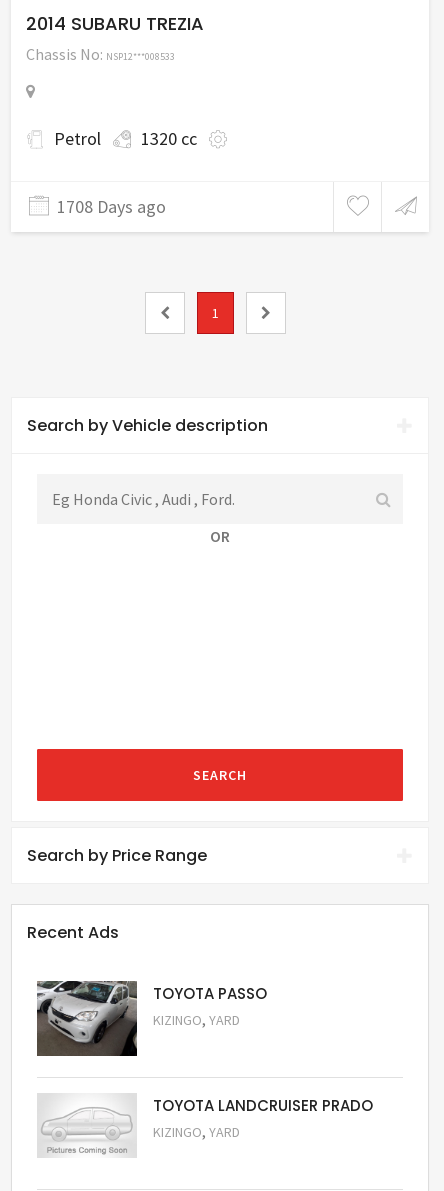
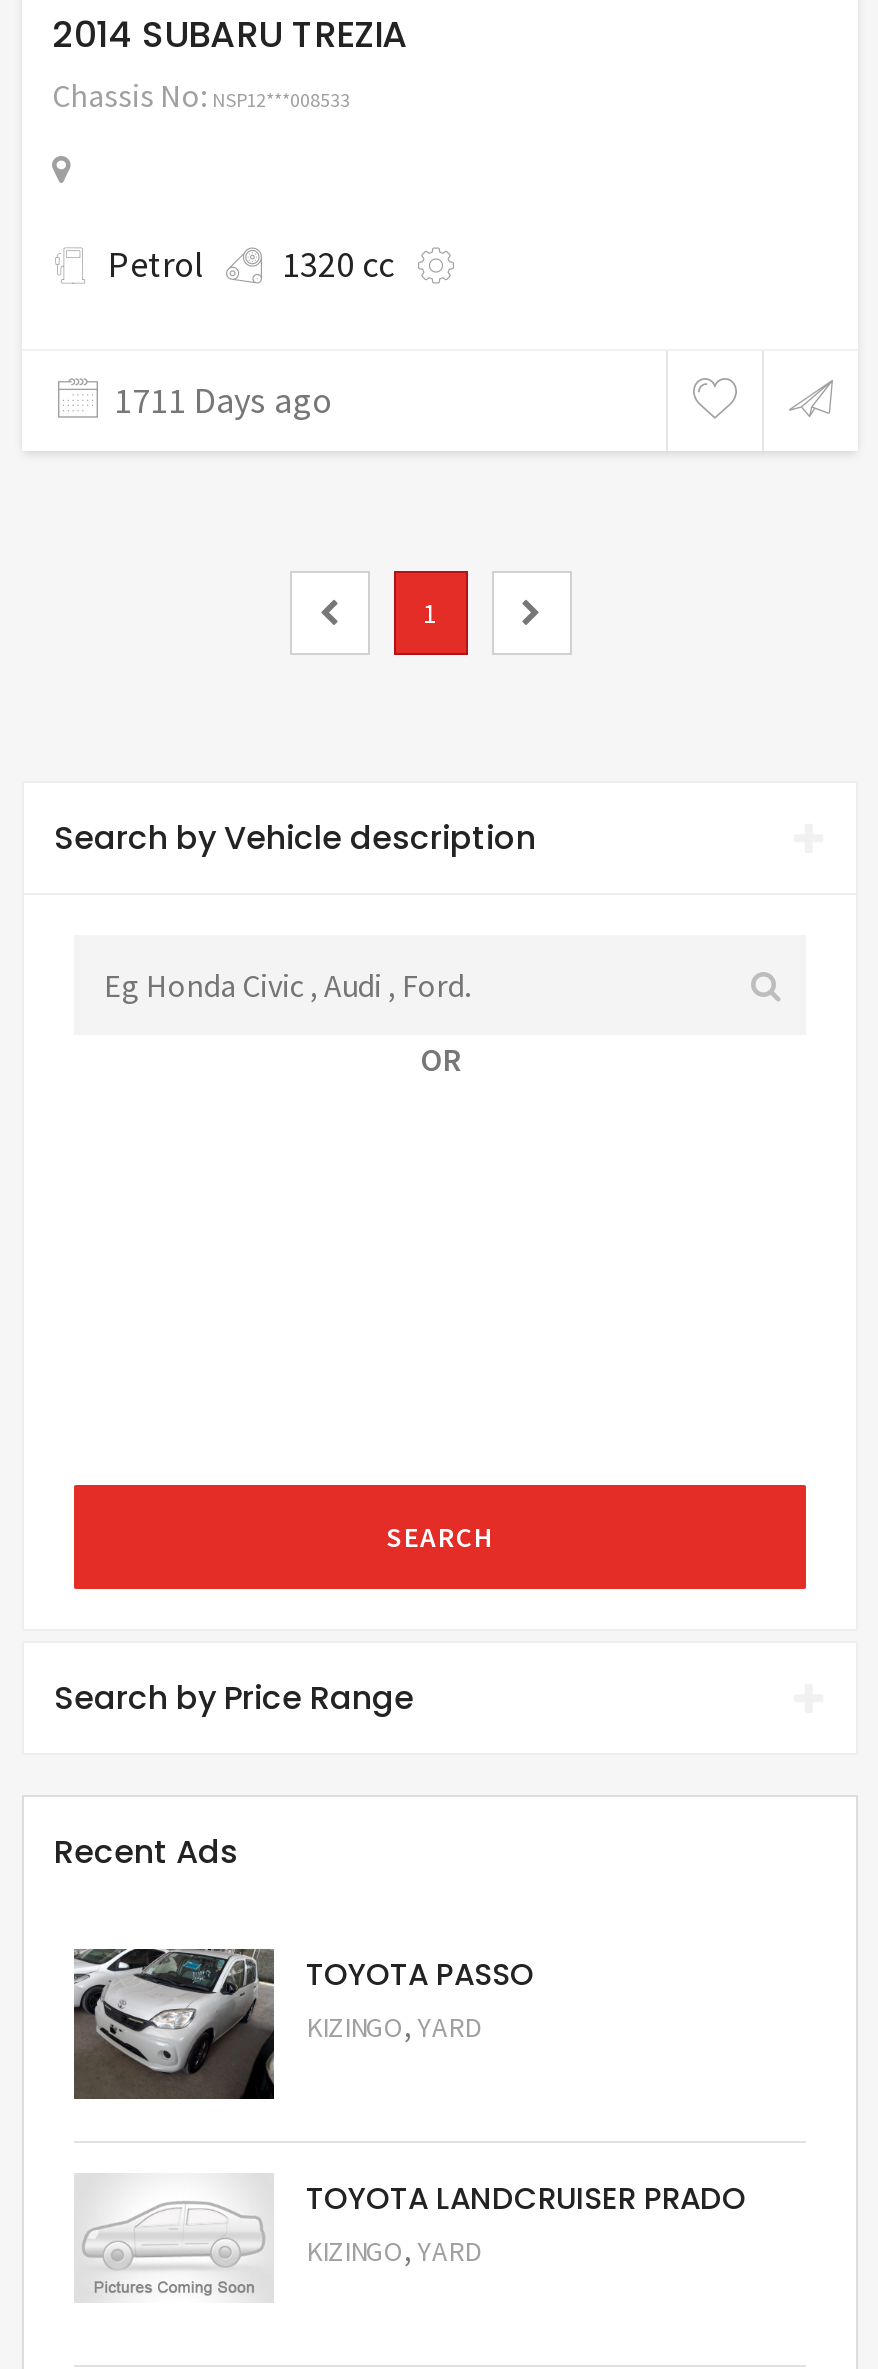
[57,195,166,218] 1708 Days ago -> [114,377,332,423] 1711 Days ago

